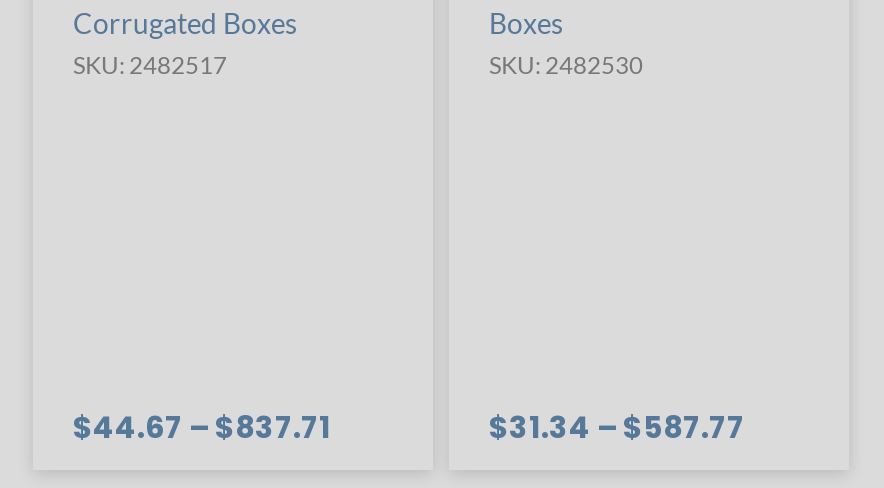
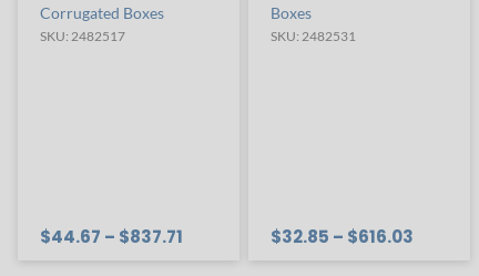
[489,50,643,80] SKU: 2482530 -> [271,28,356,44] SKU: 2482531
[489,406,745,448] $31.34 – $587.77 -> [271,225,414,248] $32.85 – $616.03

